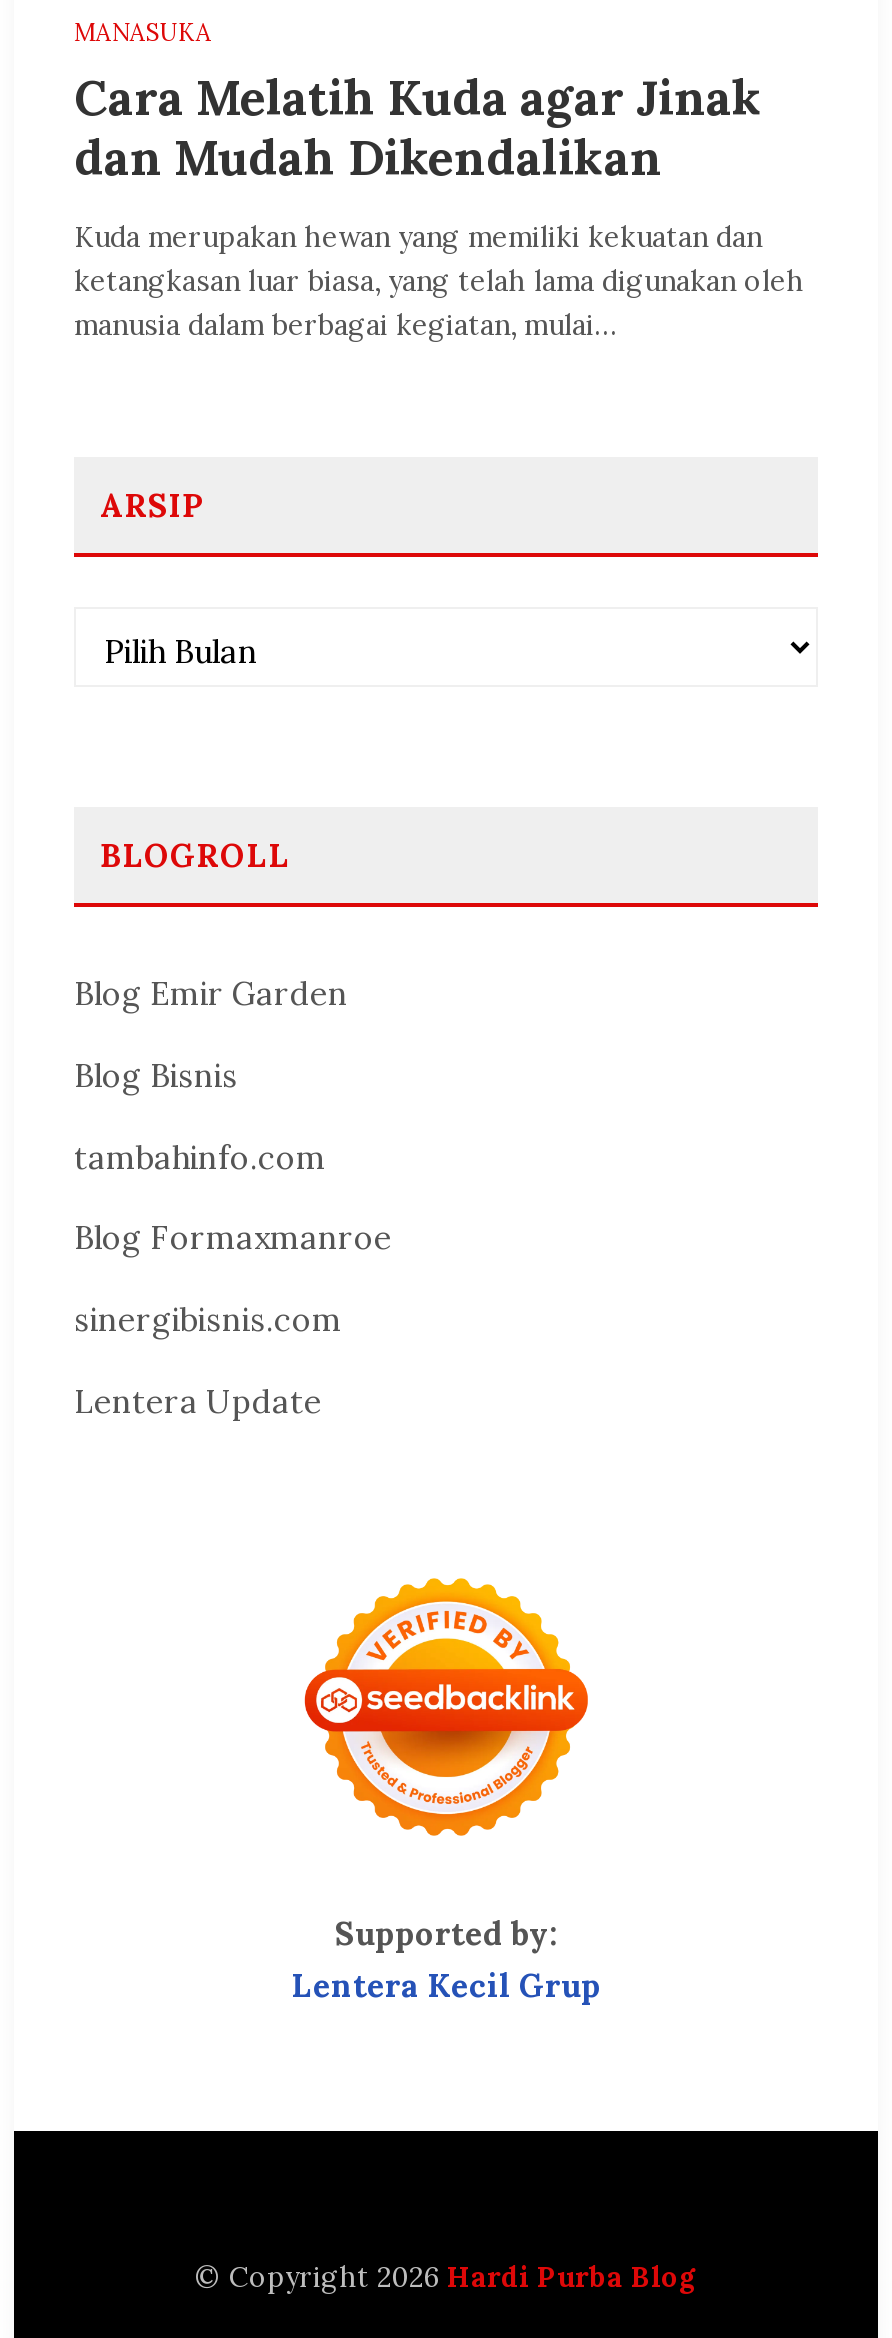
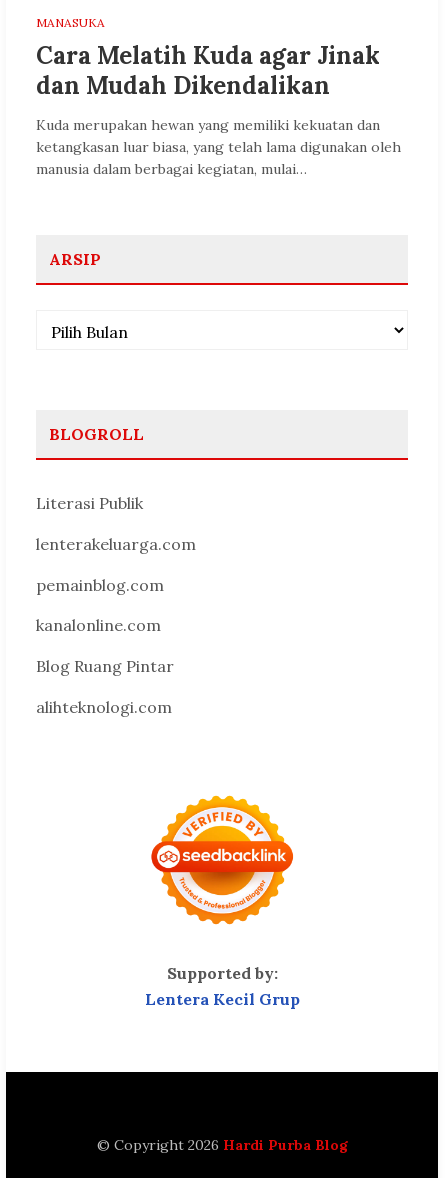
[74,973,348,1013] Blog Emir Garden -> [36,493,143,513] Literasi Publik
[74,1055,238,1095] Blog Bisnis -> [36,534,196,554] lenterakeluarga.com
[74,1136,326,1176] tambahinfo.com -> [36,575,164,595] pemainblog.com
[74,1218,392,1258] Blog Formaxmanroe -> [36,615,161,635] kanalonline.com
[74,1299,342,1339] sinergibisnis.com -> [36,656,174,676] Blog Ruang Pintar
[74,1381,322,1421] Lentera Update -> [36,697,172,717] alihteknologi.com

